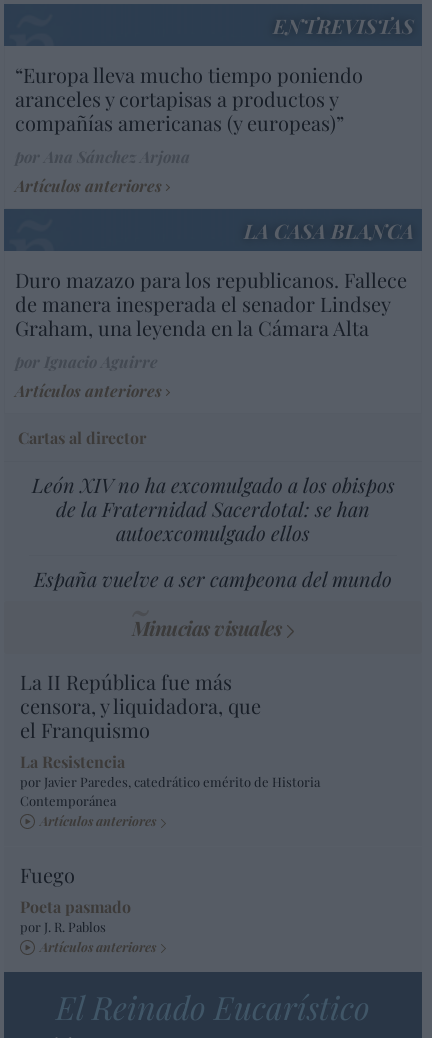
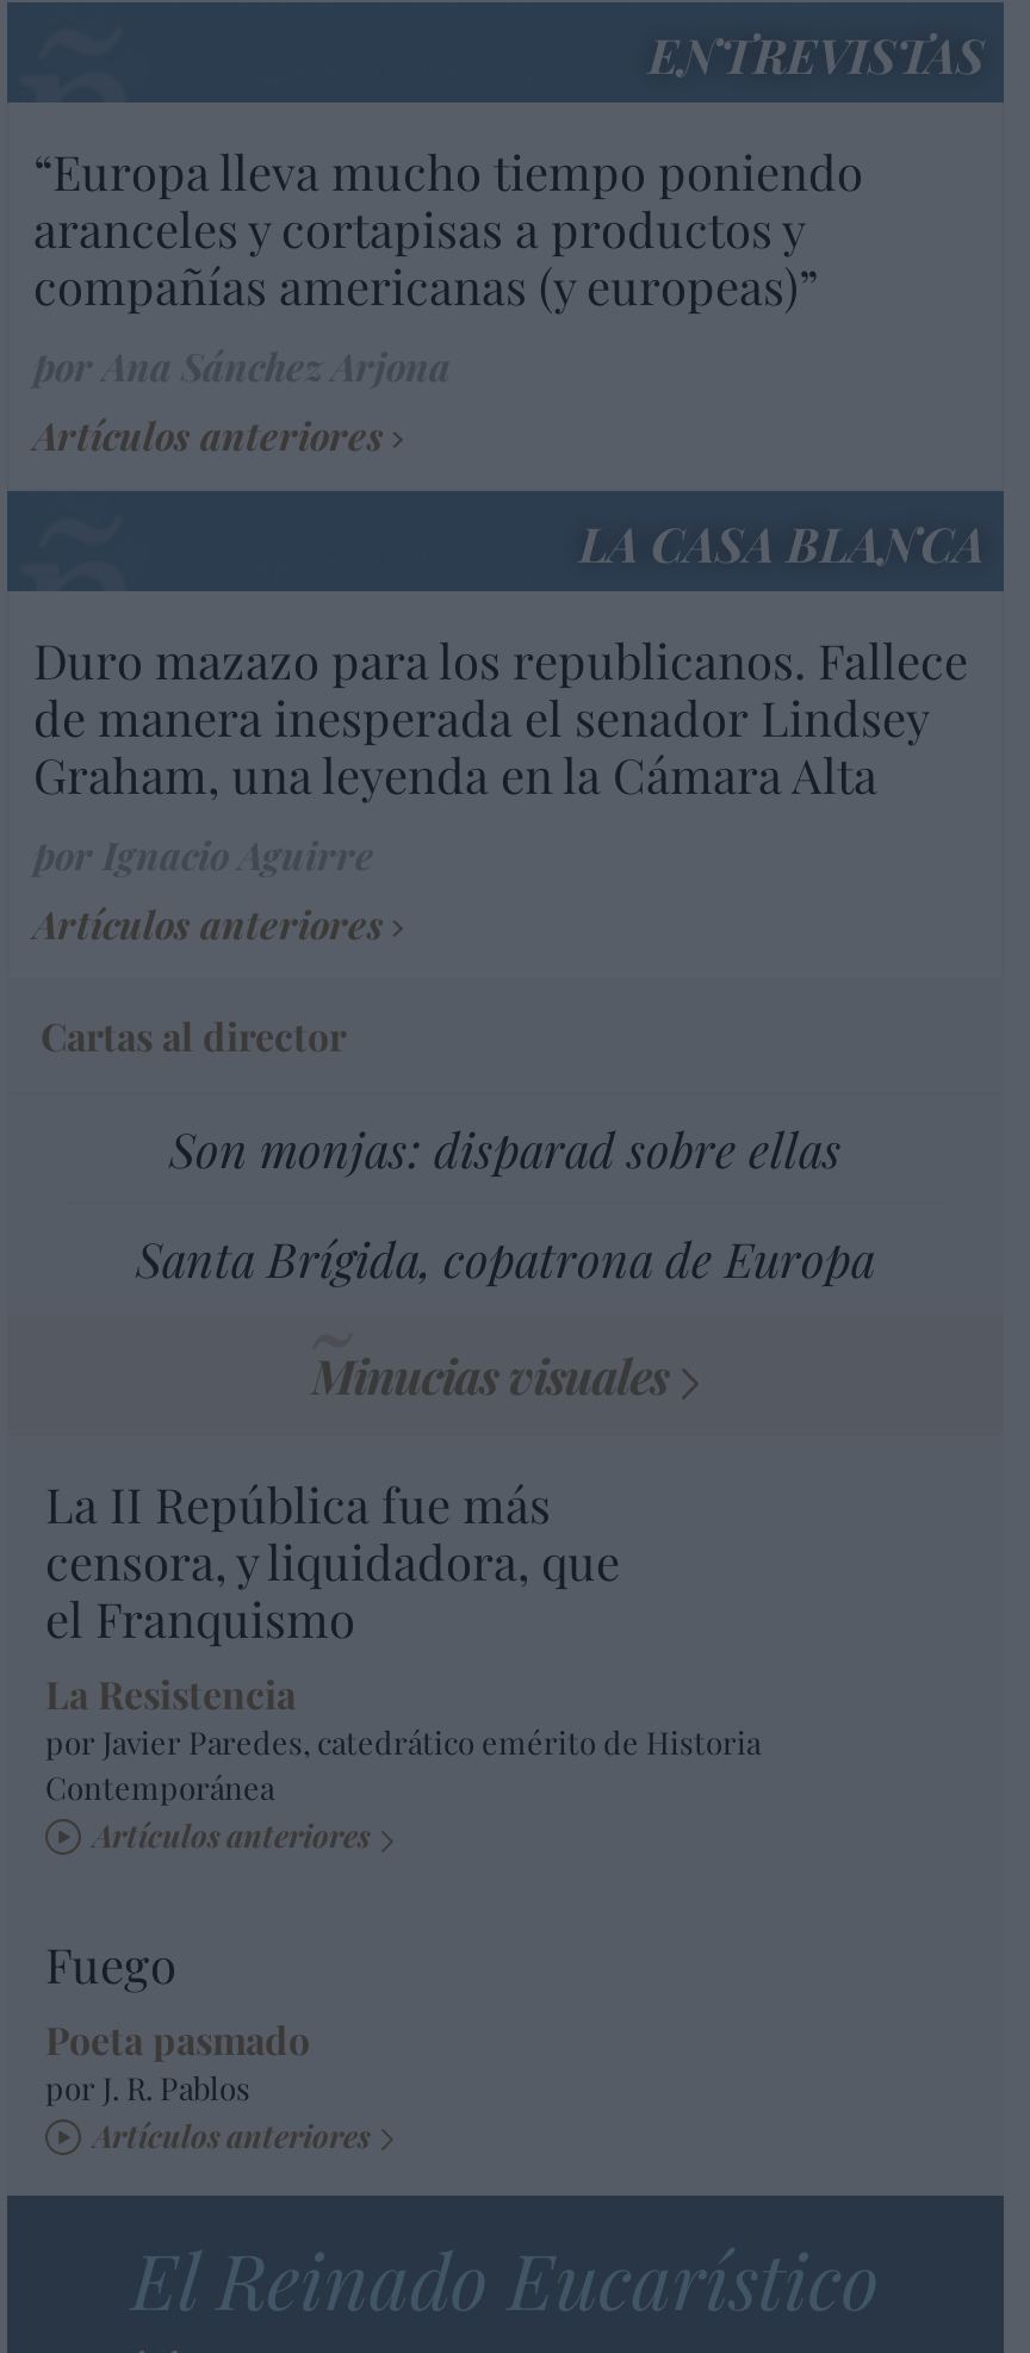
[31,471,394,546] León XIV no ha excomulgado a los obispos | de la Fraternidad Sacerdotal: se han | autoexcomulgado ellos -> [169,1116,842,1181] Son monjas: disparad sobre ellas
[34,565,392,592] España vuelve a ser campeona del mundo -> [136,1226,875,1290] Santa Brígida, copatrona de Europa

